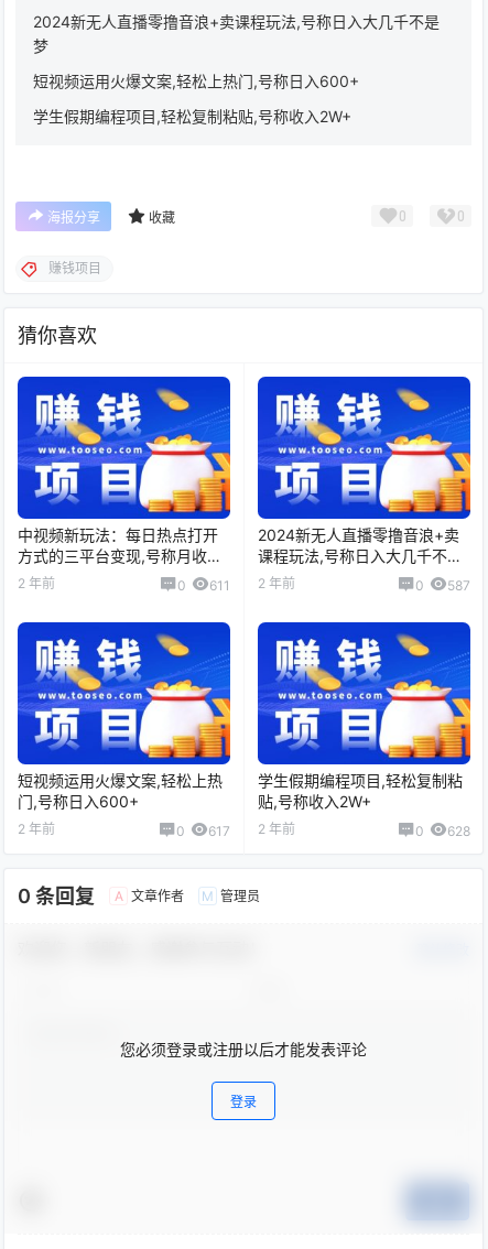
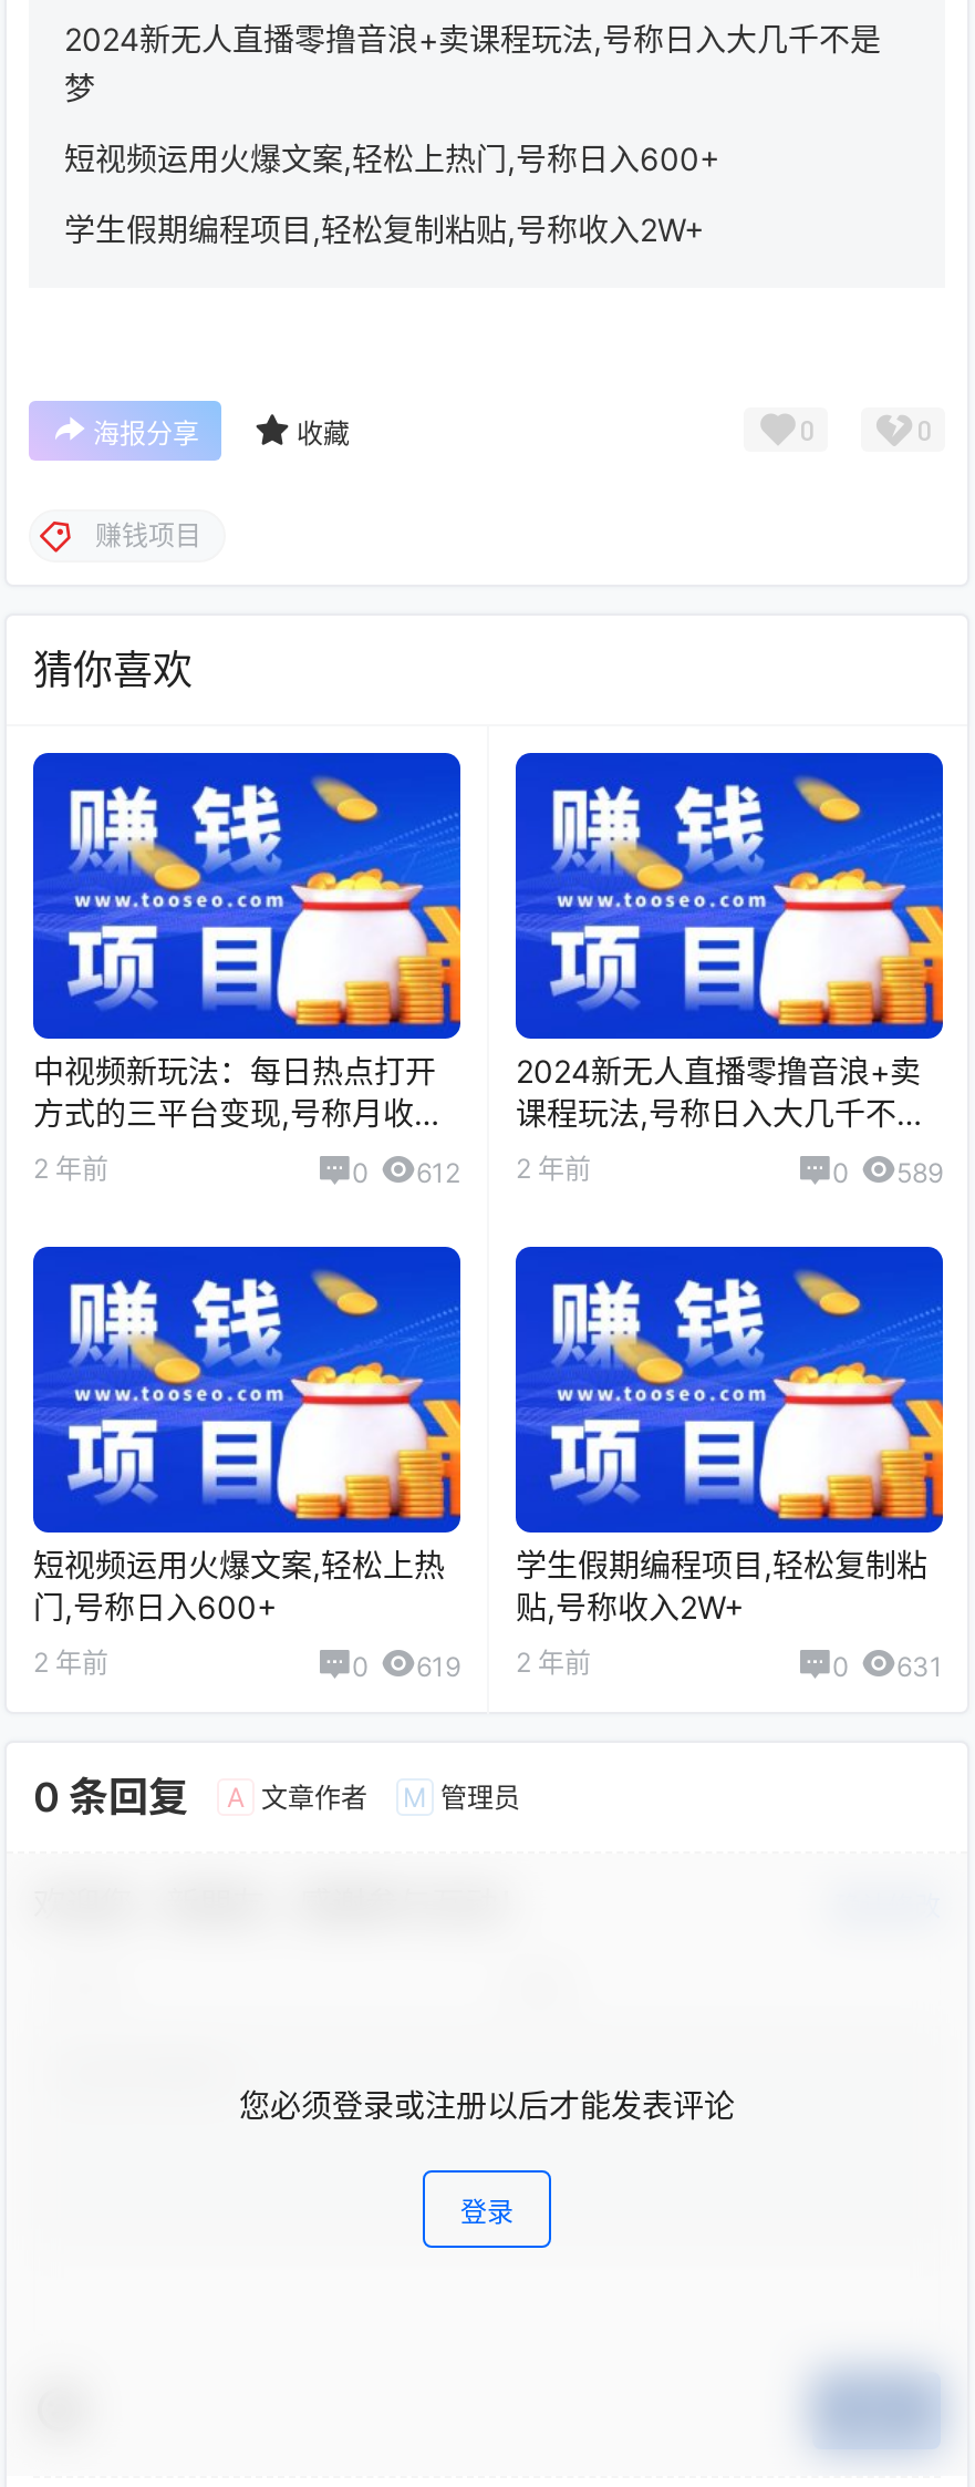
[209,577,230,594] 611 -> [416,1156,460,1189] 612
[447,577,470,594] 587 -> [896,1156,943,1189] 589
[208,823,230,840] 617 -> [416,1651,460,1684] 619
[447,823,470,840] 628 -> [896,1651,943,1684] 631

